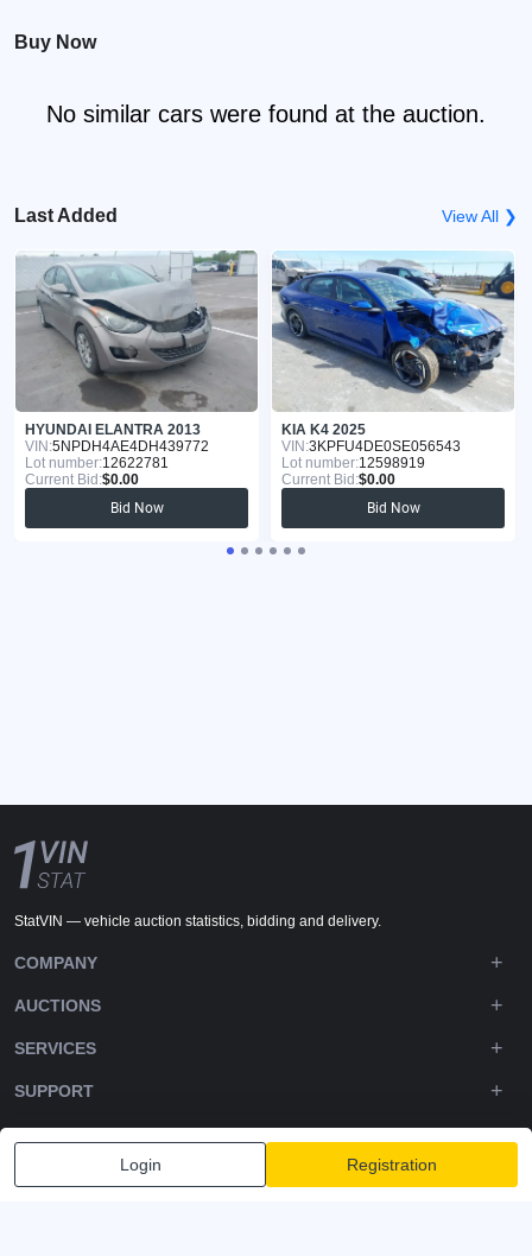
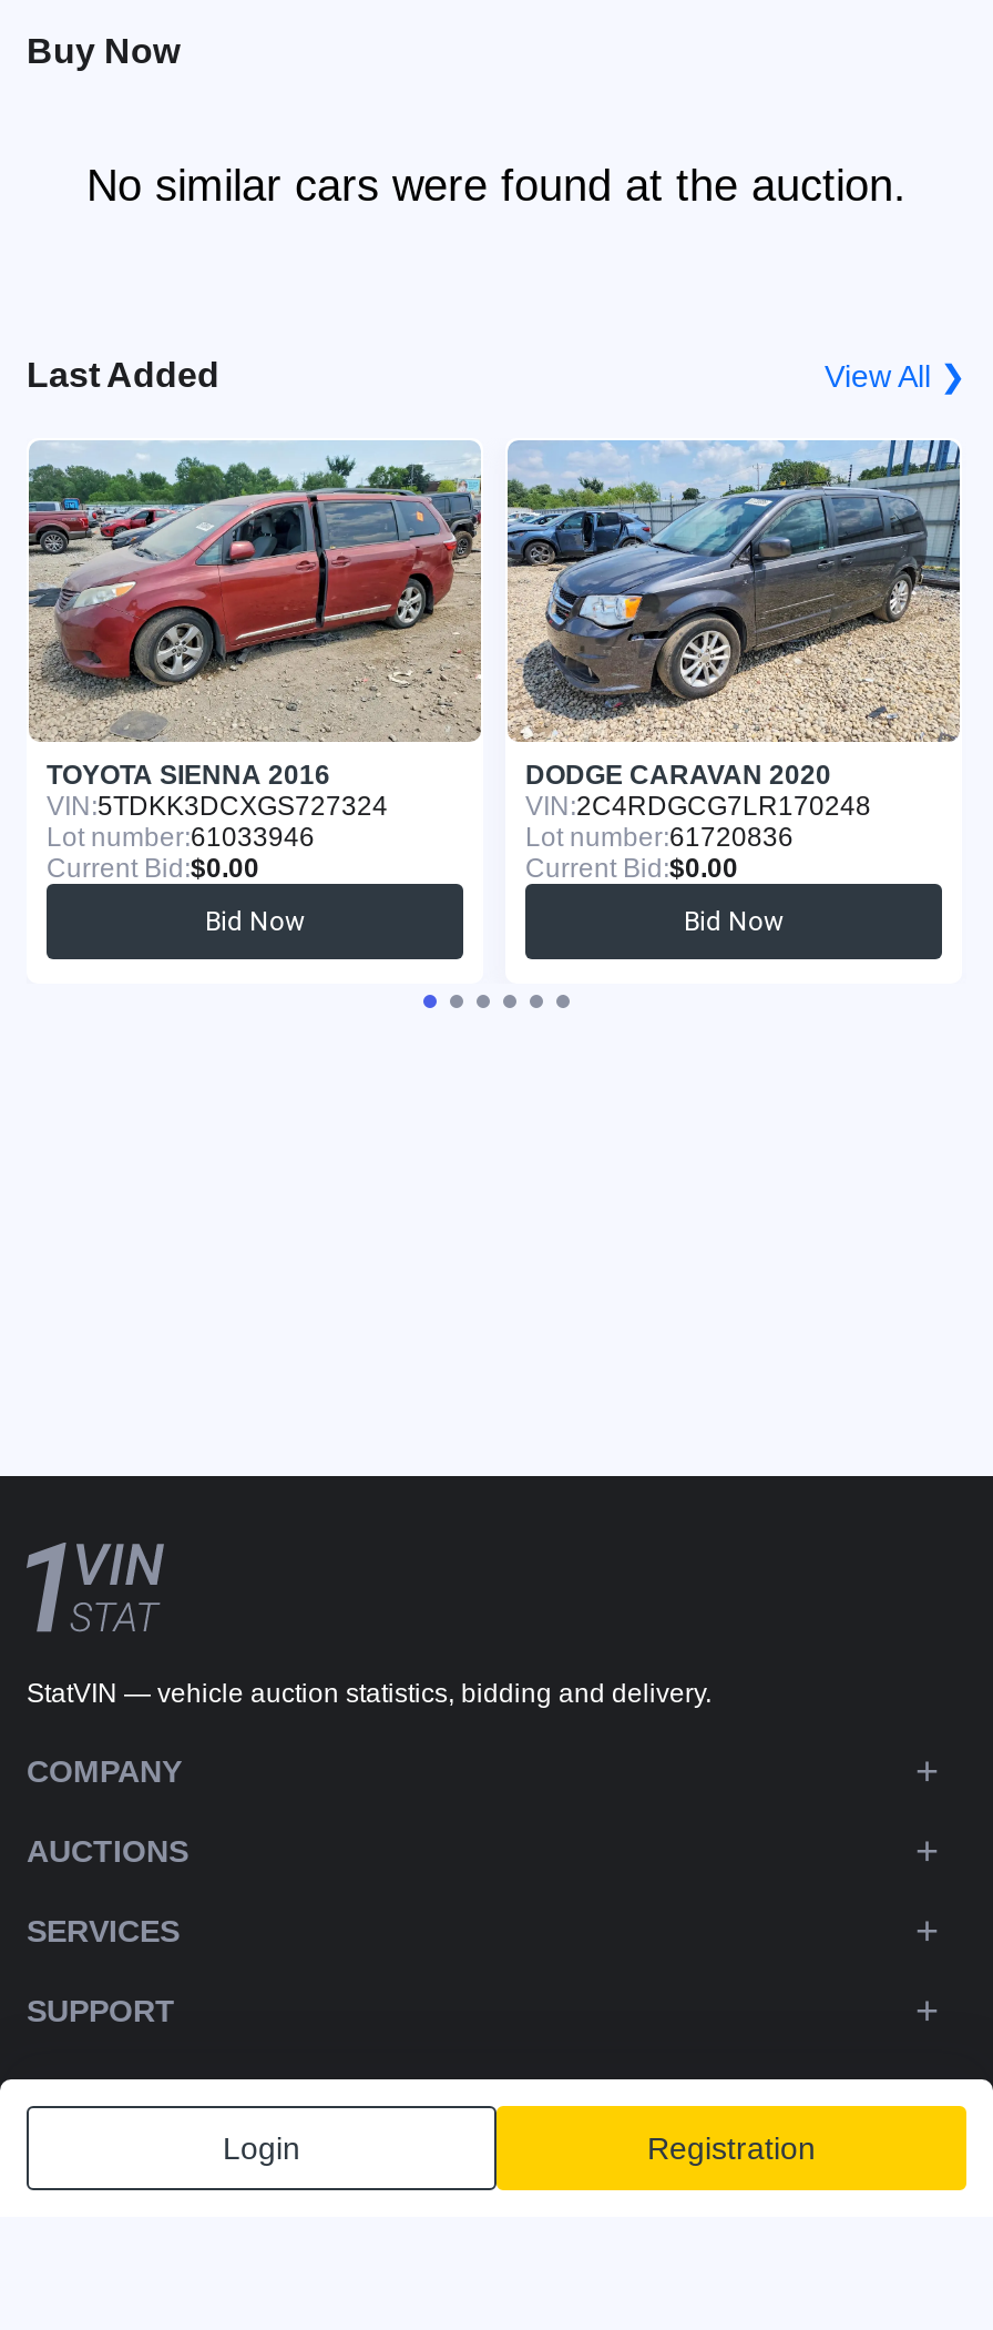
[15,250,256,472] [image] | HYUNDAI ELANTRA 2013 | VIN: 5NPDH4AE4DH439772 | Lot number:12622781 -> [29,442,481,853] [image] | TOYOTA SIENNA 2016 | VIN: 5TDKK3DCXGS727324 | Lot number:61033946
[272,250,514,472] [image] | KIA K4 2025 | VIN: 3KPFU4DE0SE056543 | Lot number:12598919 -> [505,438,962,853] [image] | DODGE CARAVAN 2020 | VIN: 2C4RDGCG7LR170248 | Lot number:61720836

